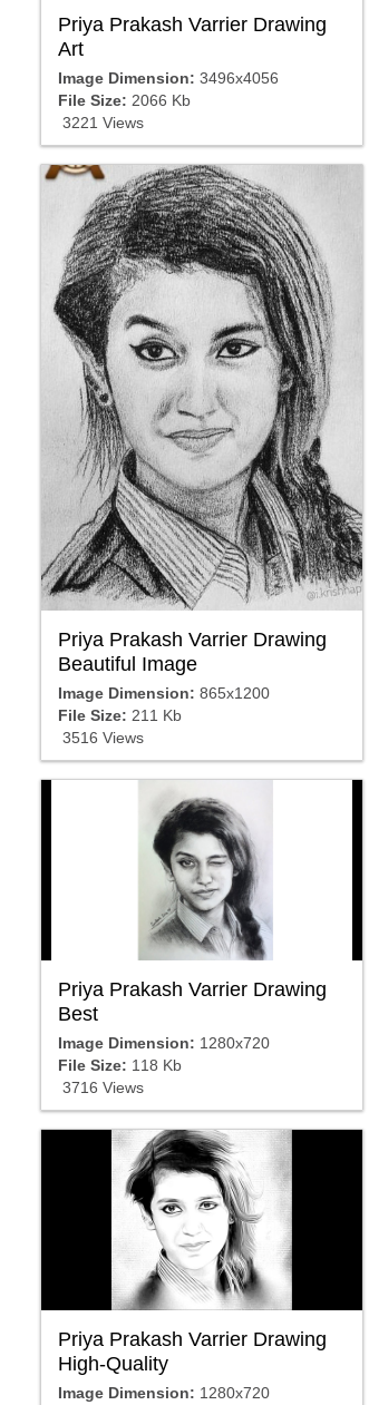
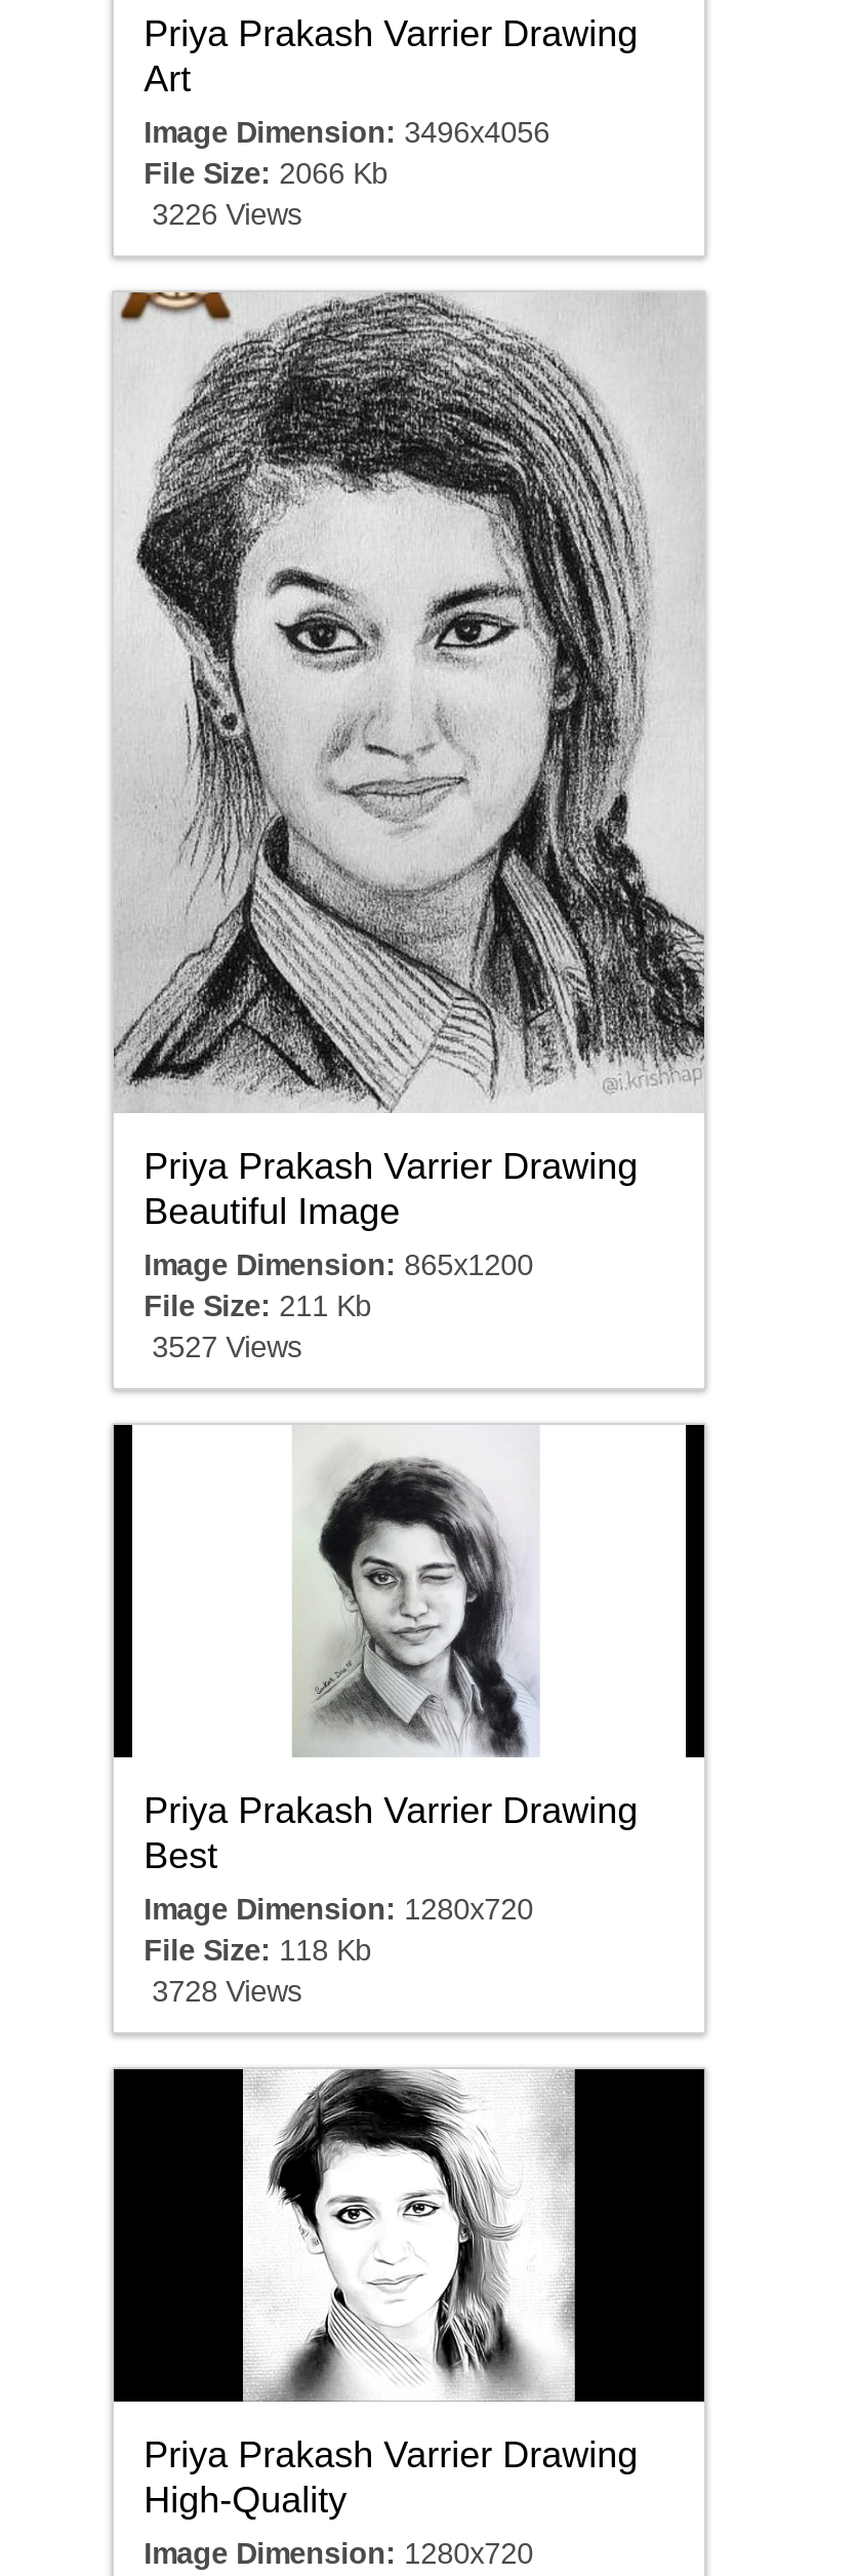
[58,113,143,131] 3221 Views -> [144,197,302,230] 3226 Views
[58,728,143,746] 3516 Views -> [144,1330,302,1363] 3527 Views
[58,1079,143,1096] 3716 Views -> [144,1975,302,2008] 3728 Views

